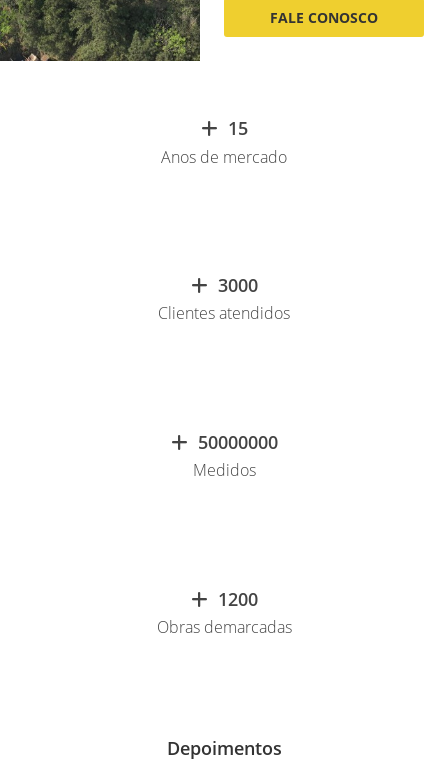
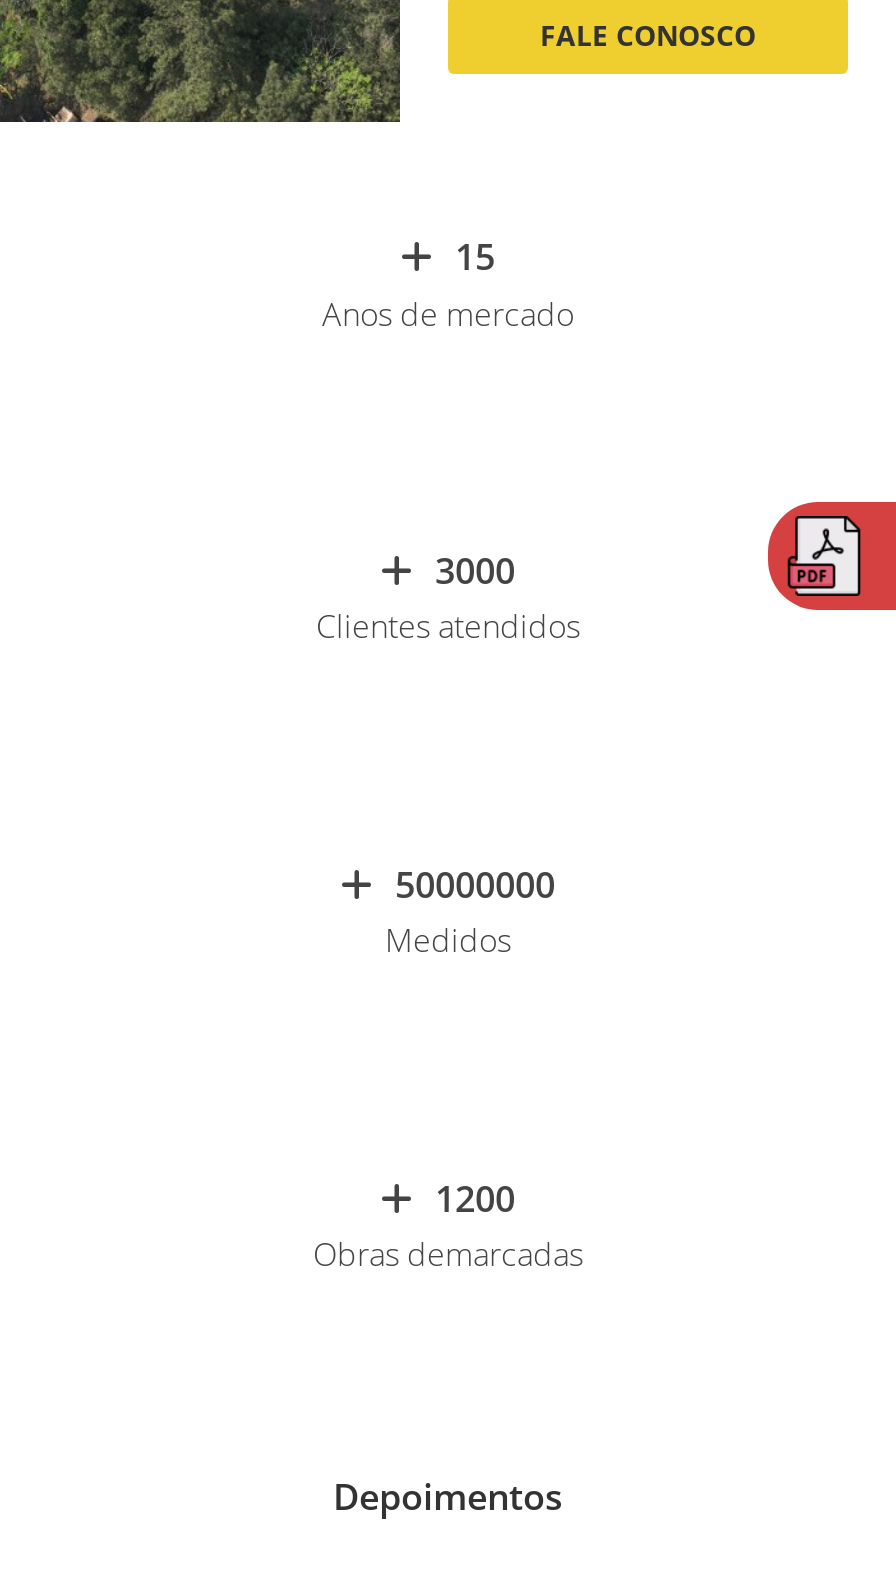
none -> [766,500,890,612] [image]

